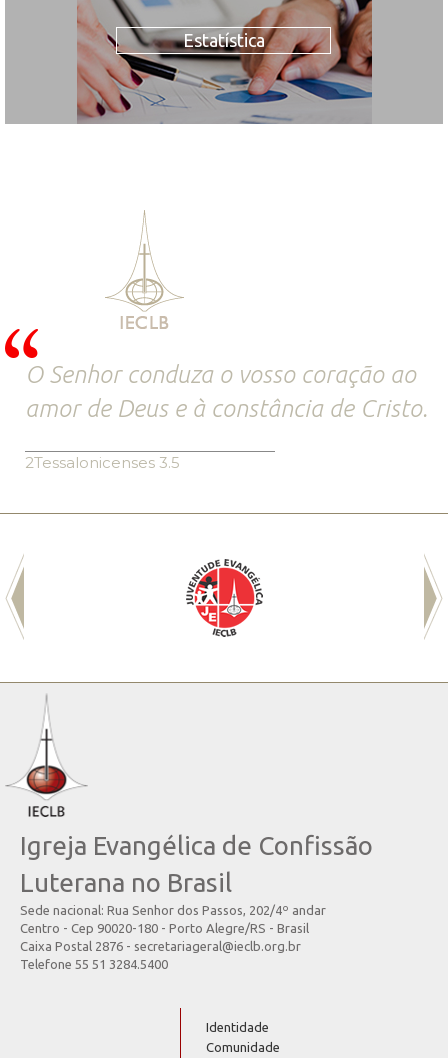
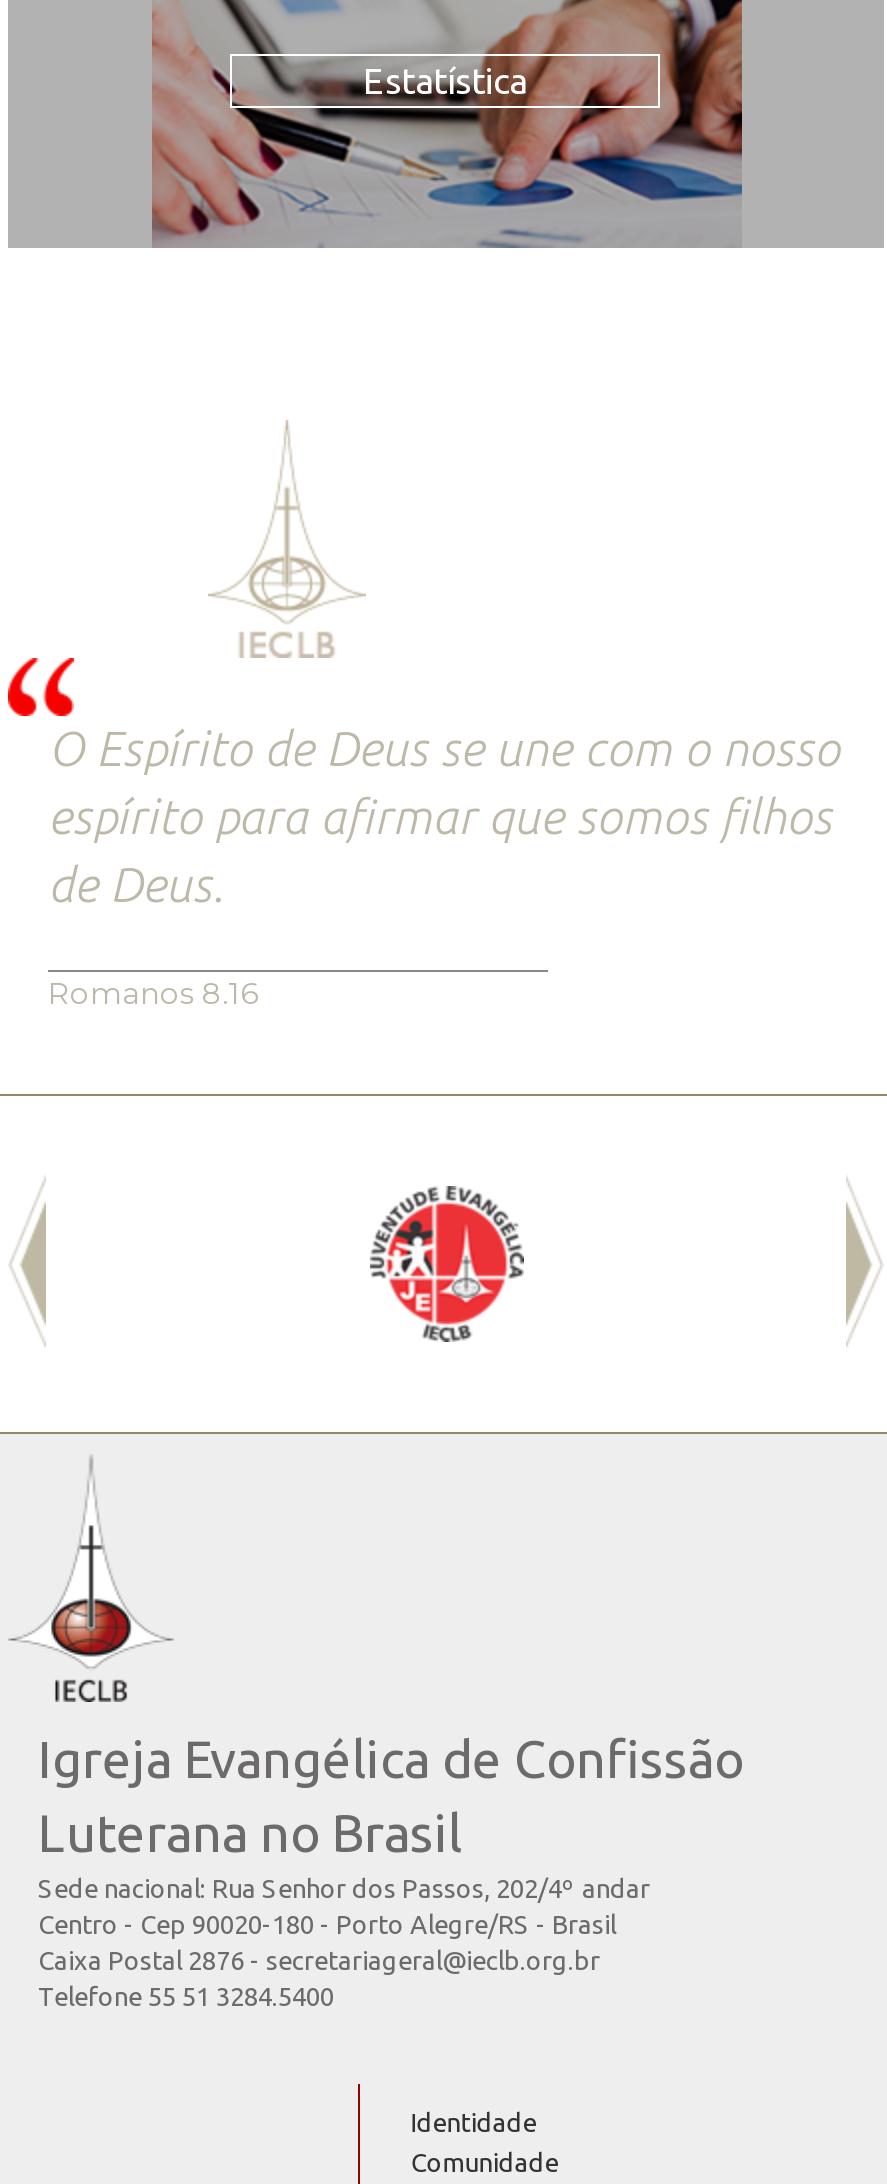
[25,361,428,422] O Senhor conduza o vosso coração ao | amor de Deus e à constância de Cristo. -> [48,722,840,912] O Espírito de Deus se une com o nosso | espírito para afirmar que somos filhos | de Deus.
[25,453,180,472] 2Tessalonicenses 3.5 -> [48,974,258,1012] Romanos 8.16

